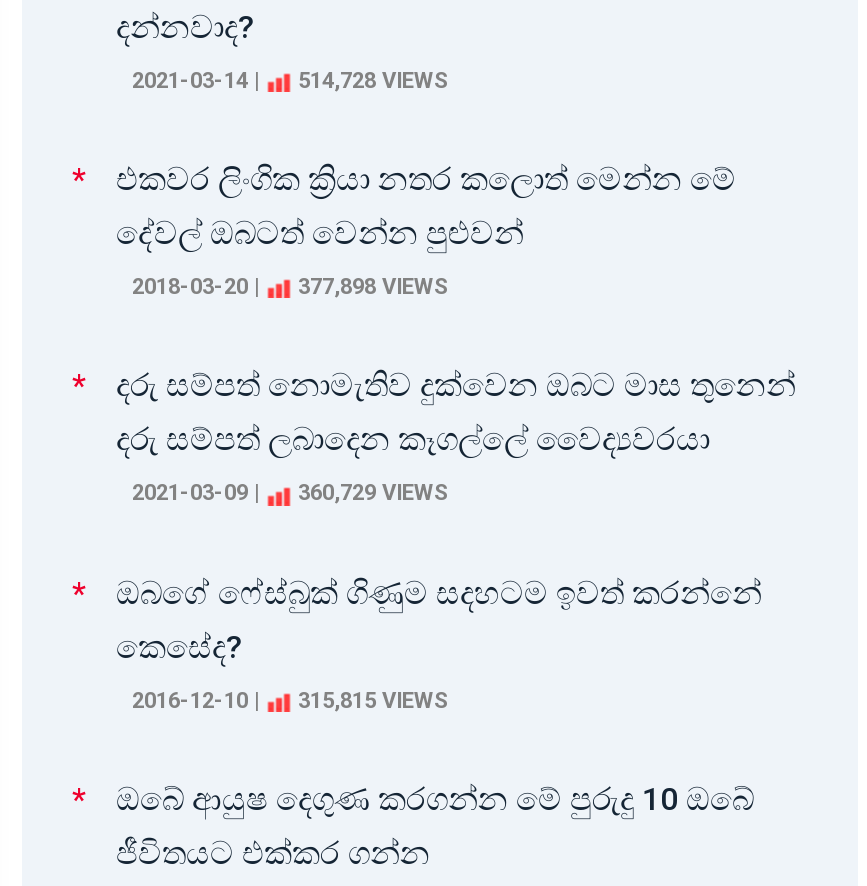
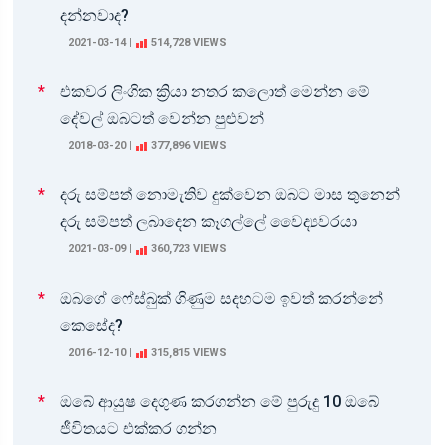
[292,275,450,301] 377,898 VIEWS -> [148,139,227,152] 377,896 VIEWS
[292,481,450,507] 360,729 VIEWS -> [148,242,227,255] 360,723 VIEWS

